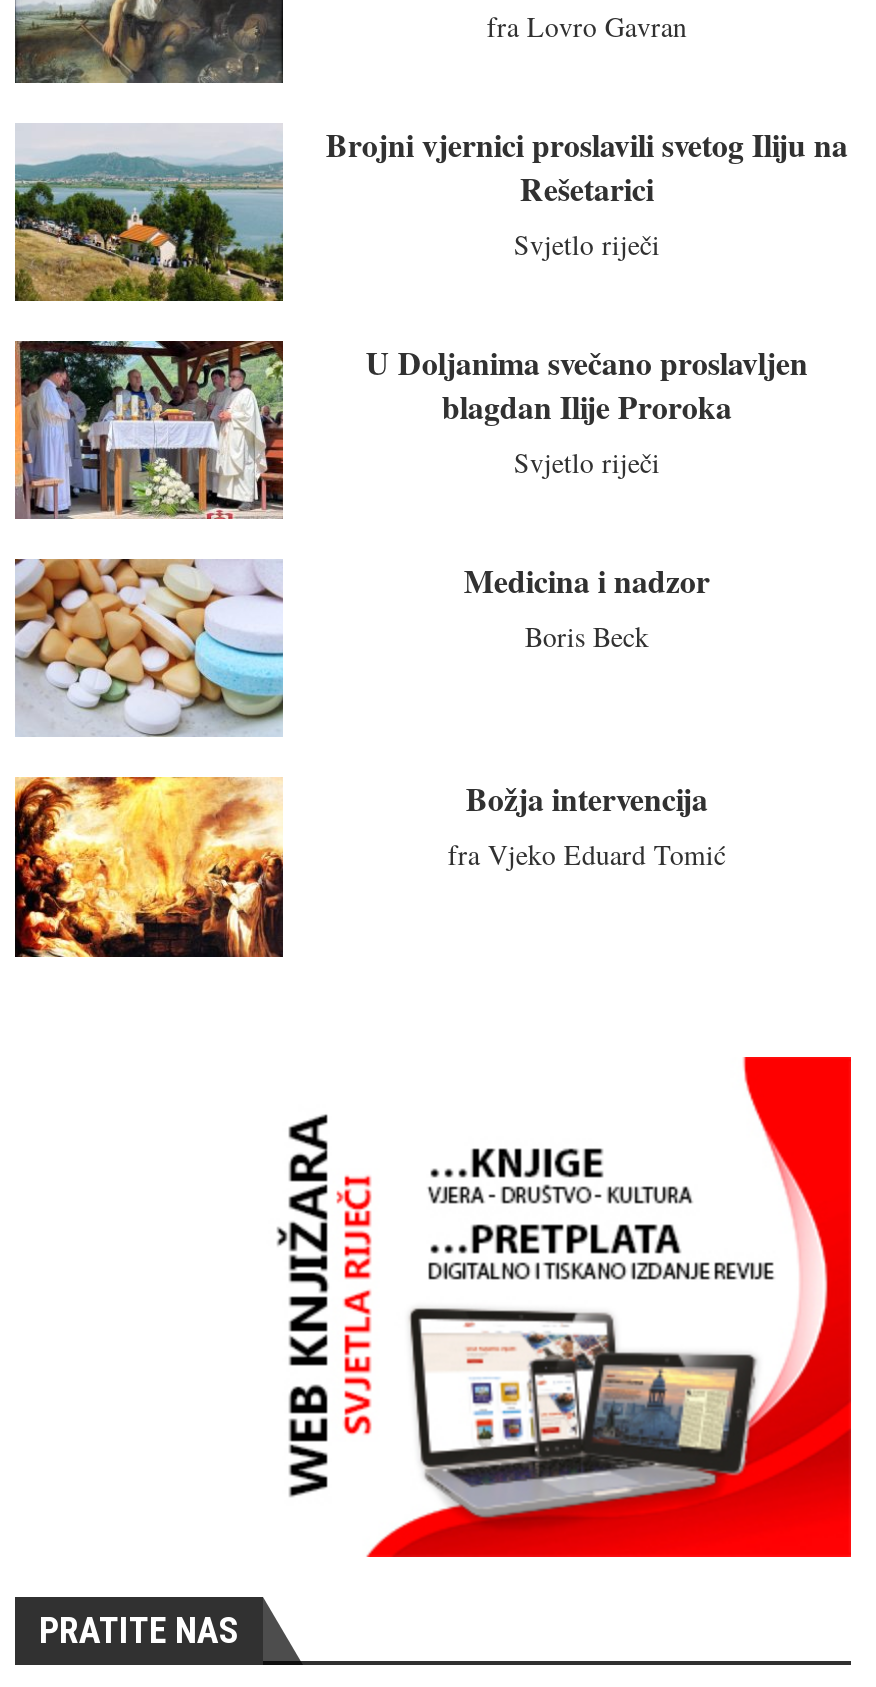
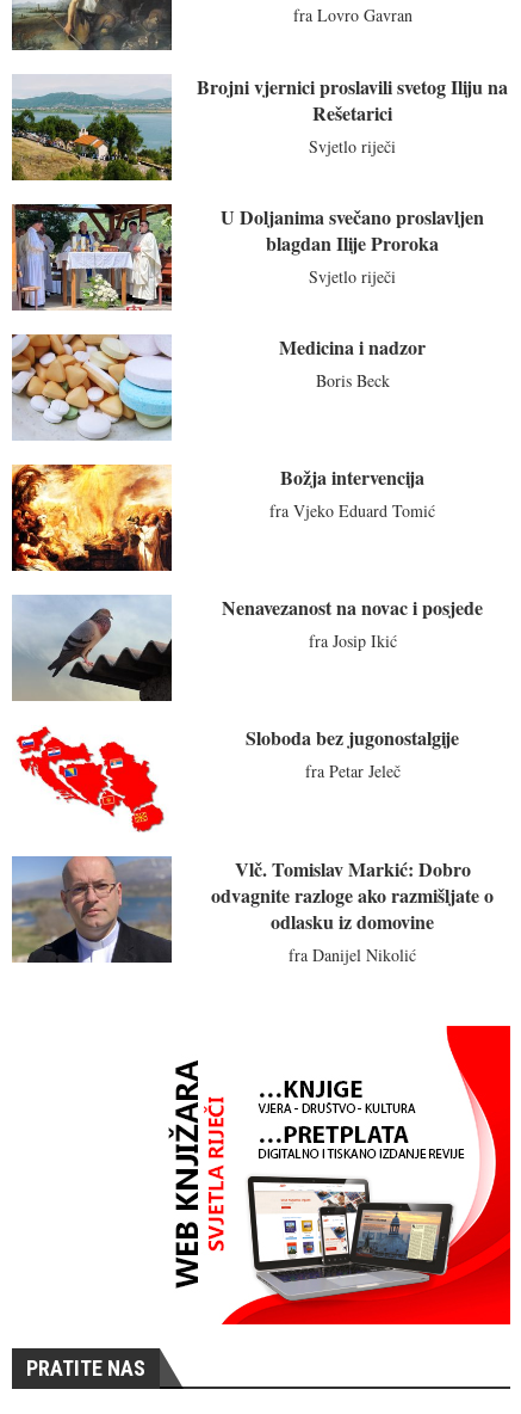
none -> [11,855,494,966] [image] | Vlč. Tomislav Markić: Dobro | odvagnite razloge ako razmišljate o | odlasku iz domovine | fra Danijel Nikolić
none -> [11,595,173,702] [image]
none -> [15,727,170,832] [image]
none -> [222,594,483,652] Nenavezanost na novac i posjede | fra Josip Ikić
none -> [246,724,459,783] Sloboda bez jugonostalgije | fra Petar Jeleč

